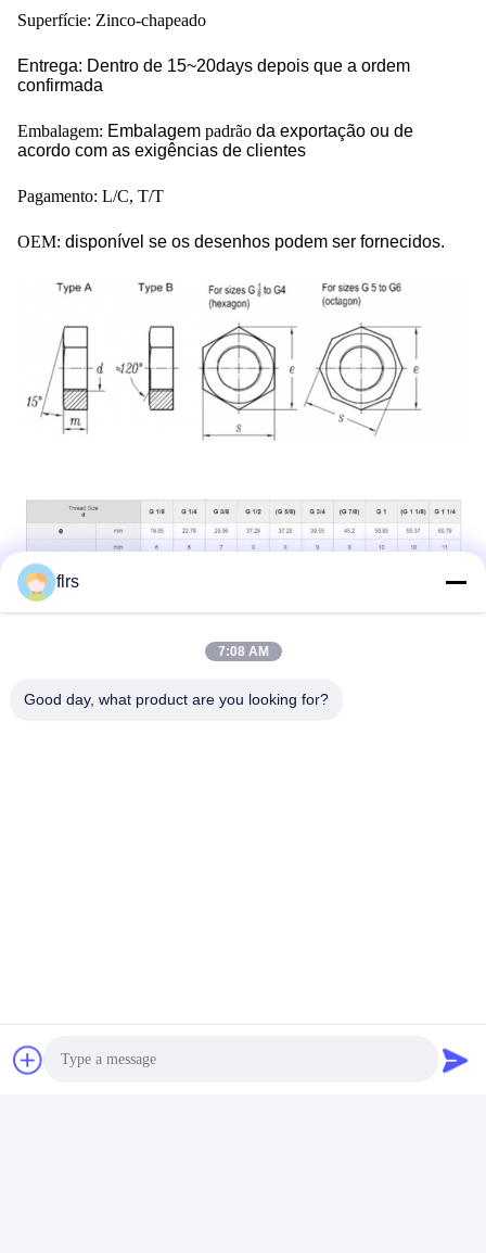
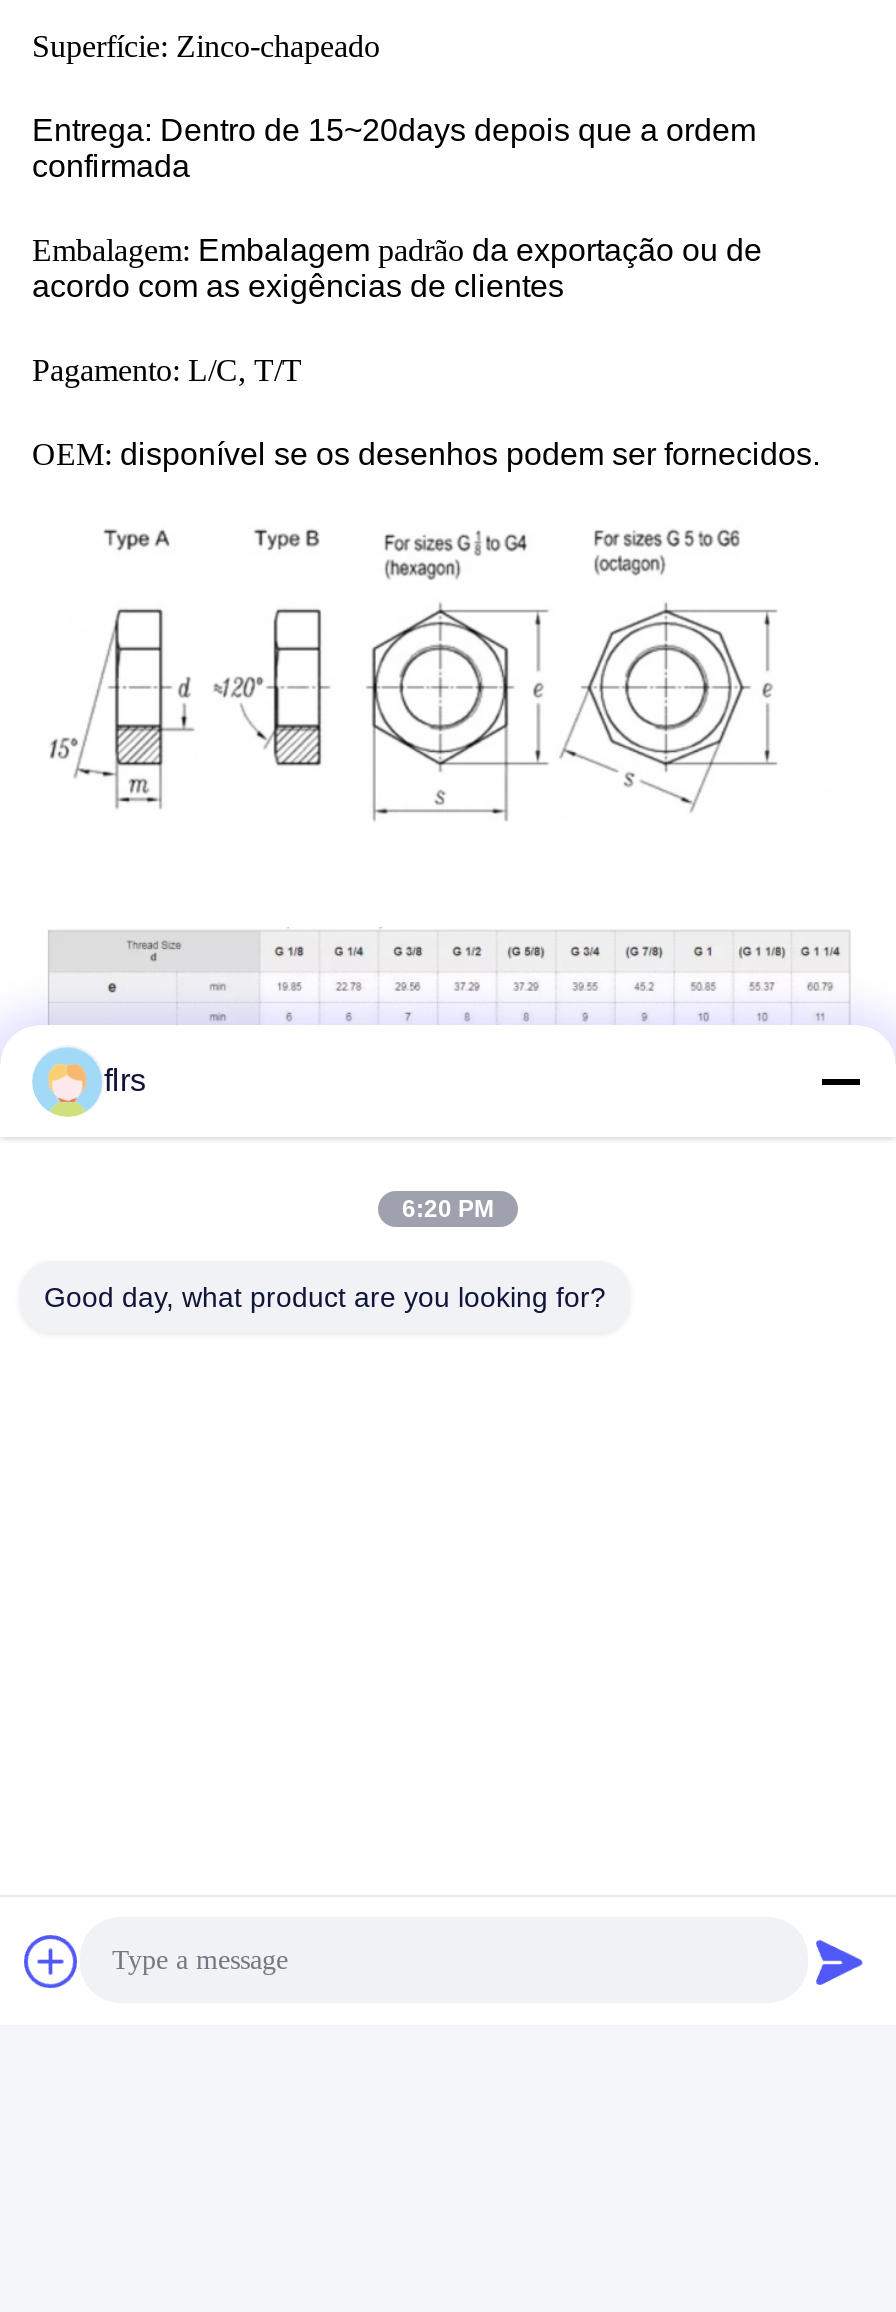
[218,644,268,659] 7:08 AM -> [402,1195,494,1223] 6:20 PM

